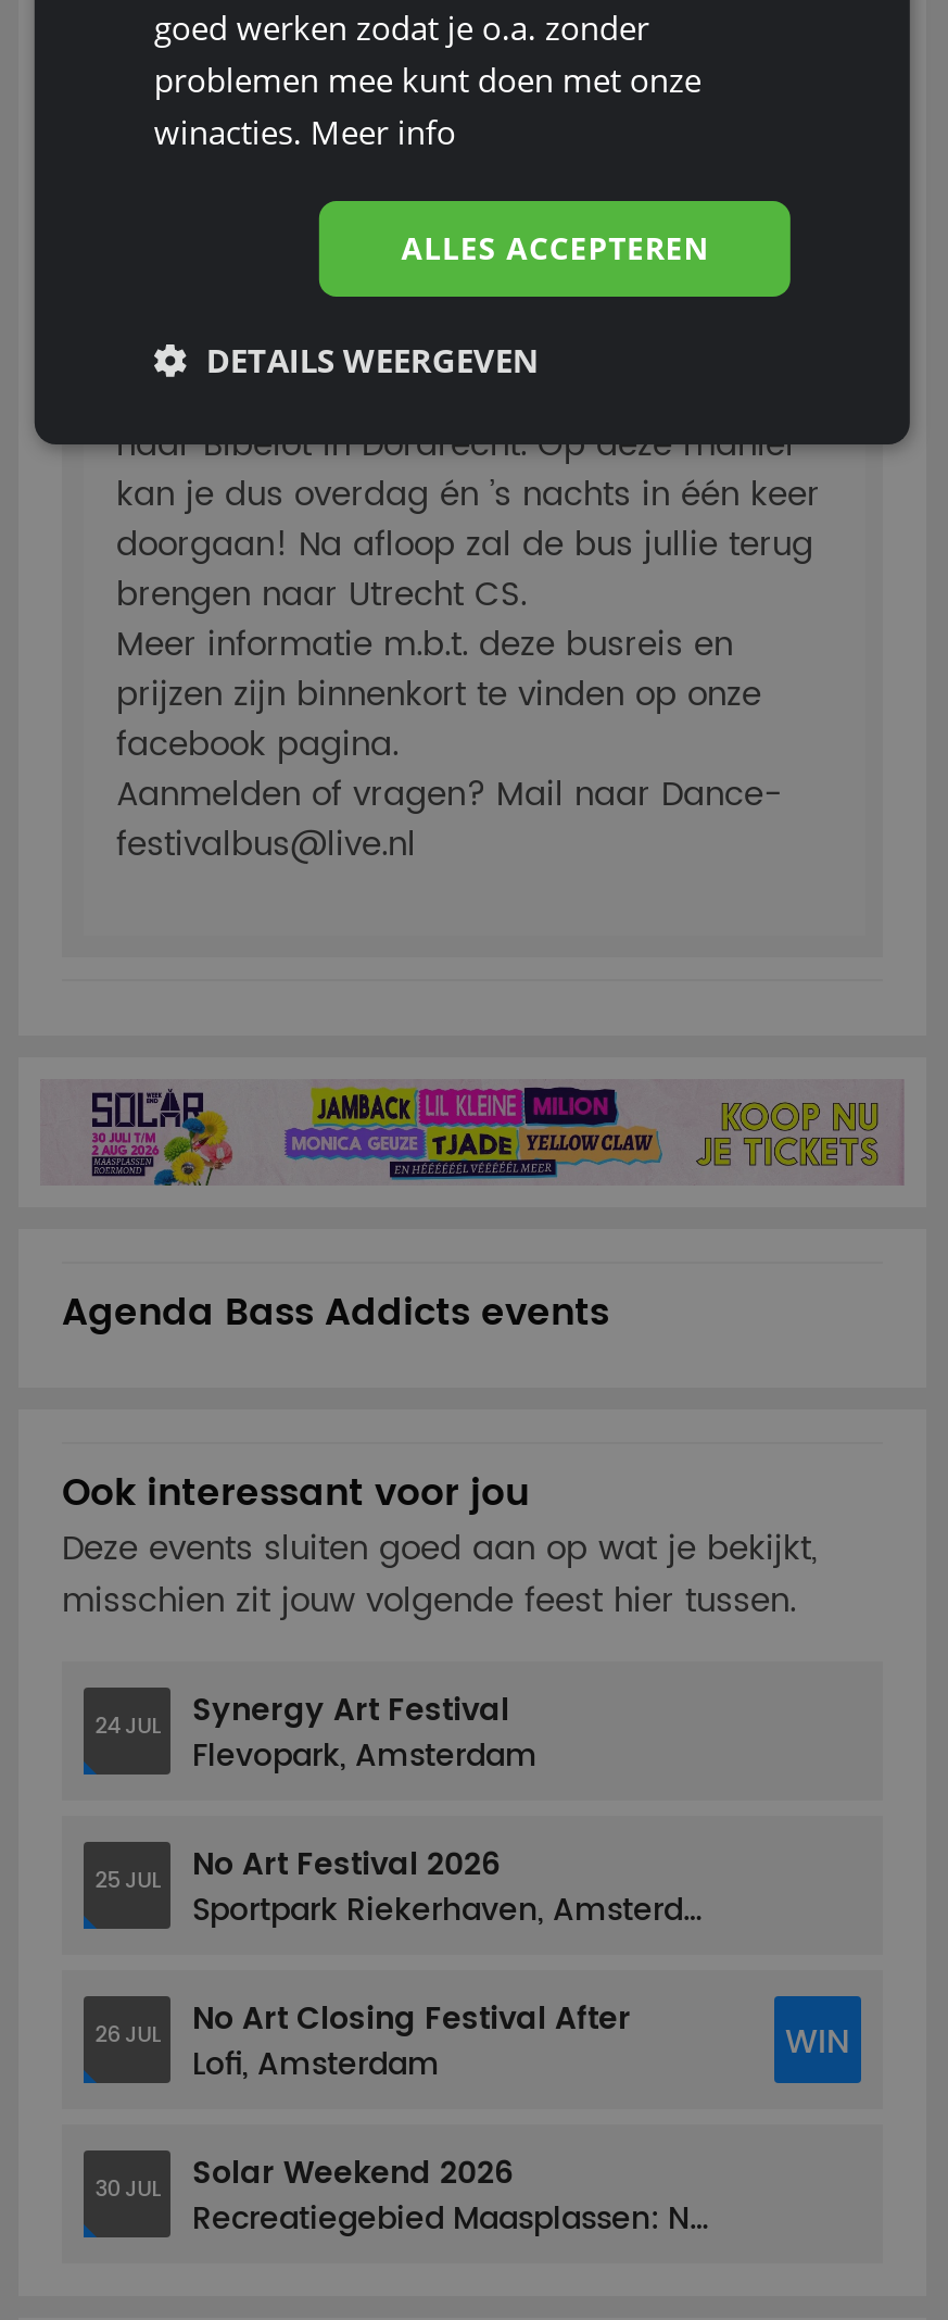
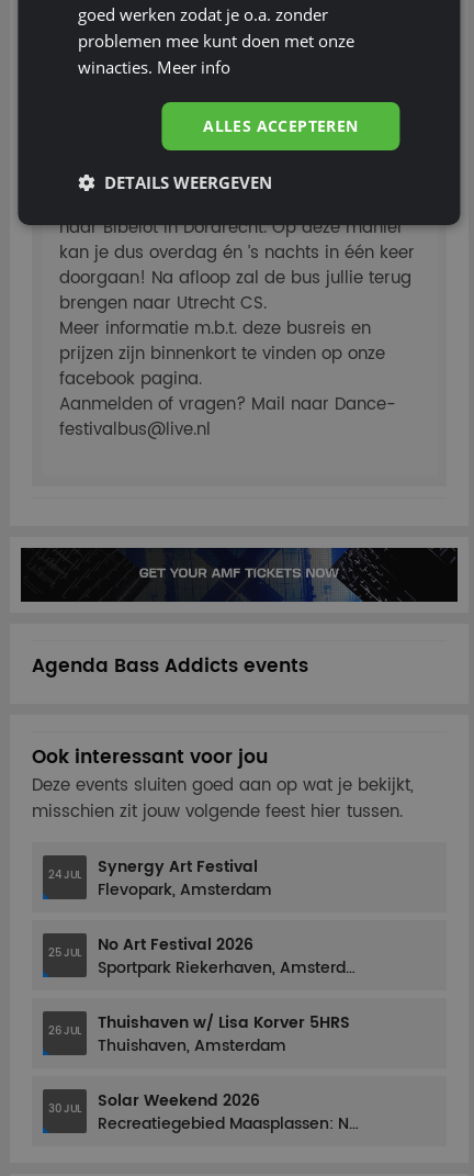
[40,1080,905,1187] [image] -> [20,547,459,603] [image]
[192,1994,850,2089] No Art Closing Festival After | Lofi, Amsterdam | WIN -> [98,1010,350,1058] Thuishaven w/ Lisa Korver 5HRS | Thuishaven, Amsterdam

